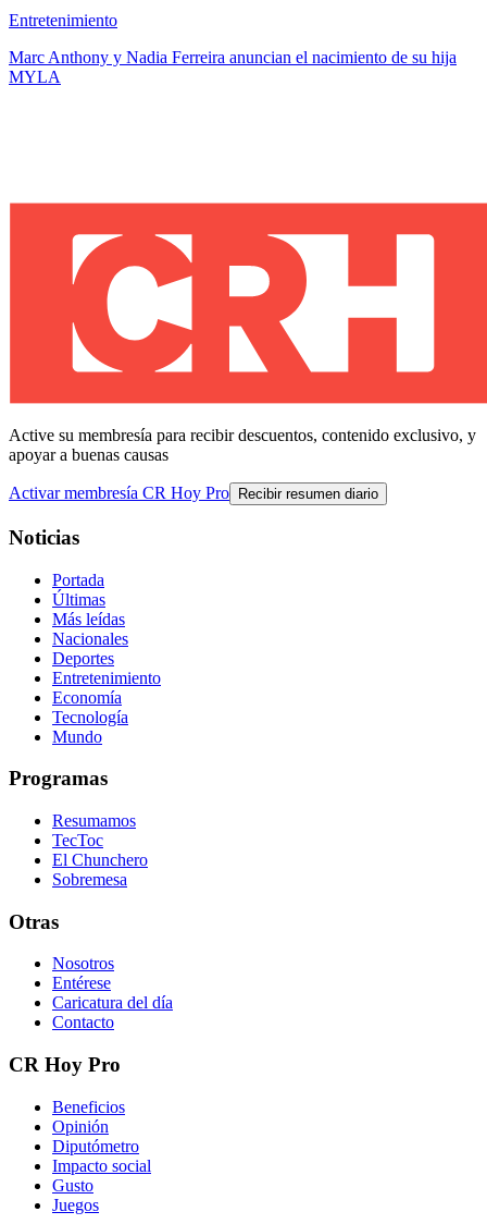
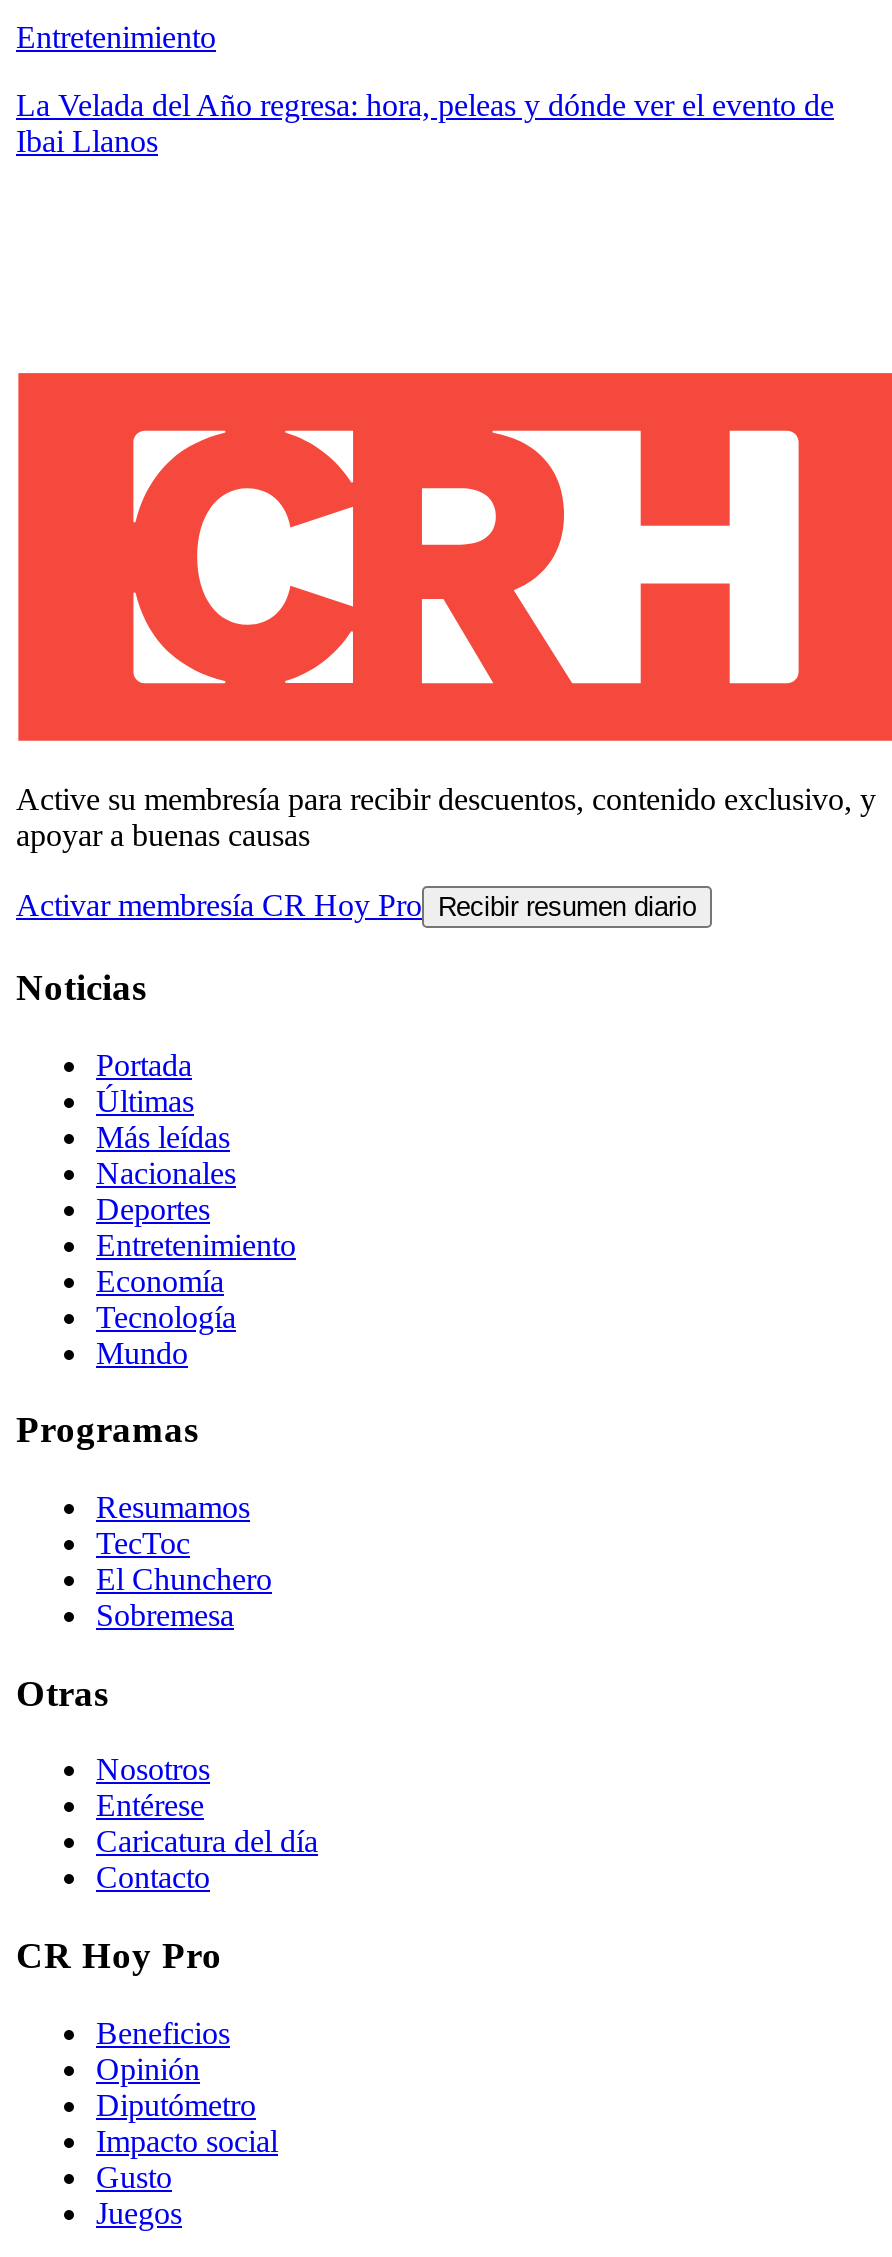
[9,48,457,86] Marc Anthony y Nadia Ferreira anuncian el nacimiento de su hija | MYLA -> [16,88,834,158] La Velada del Año regresa: hora, peleas y dónde ver el evento de | Ibai Llanos

